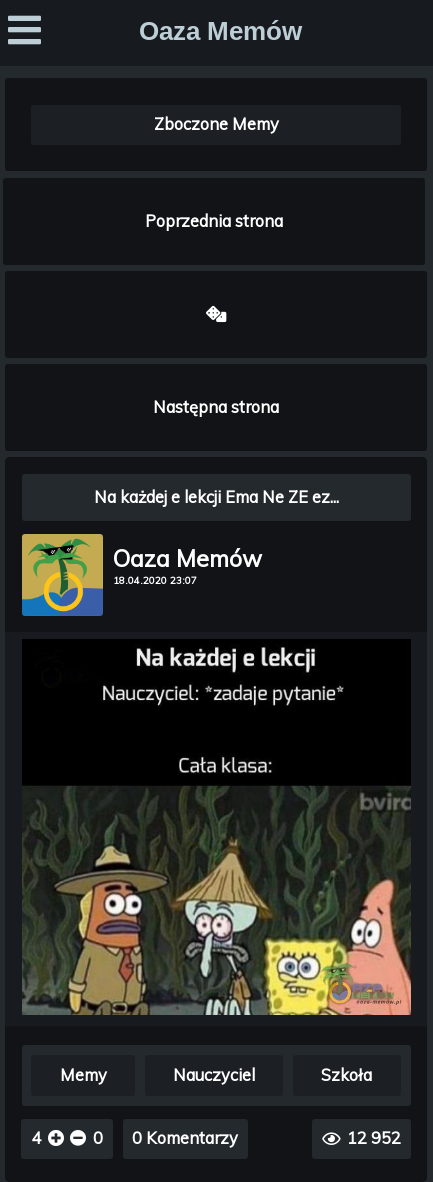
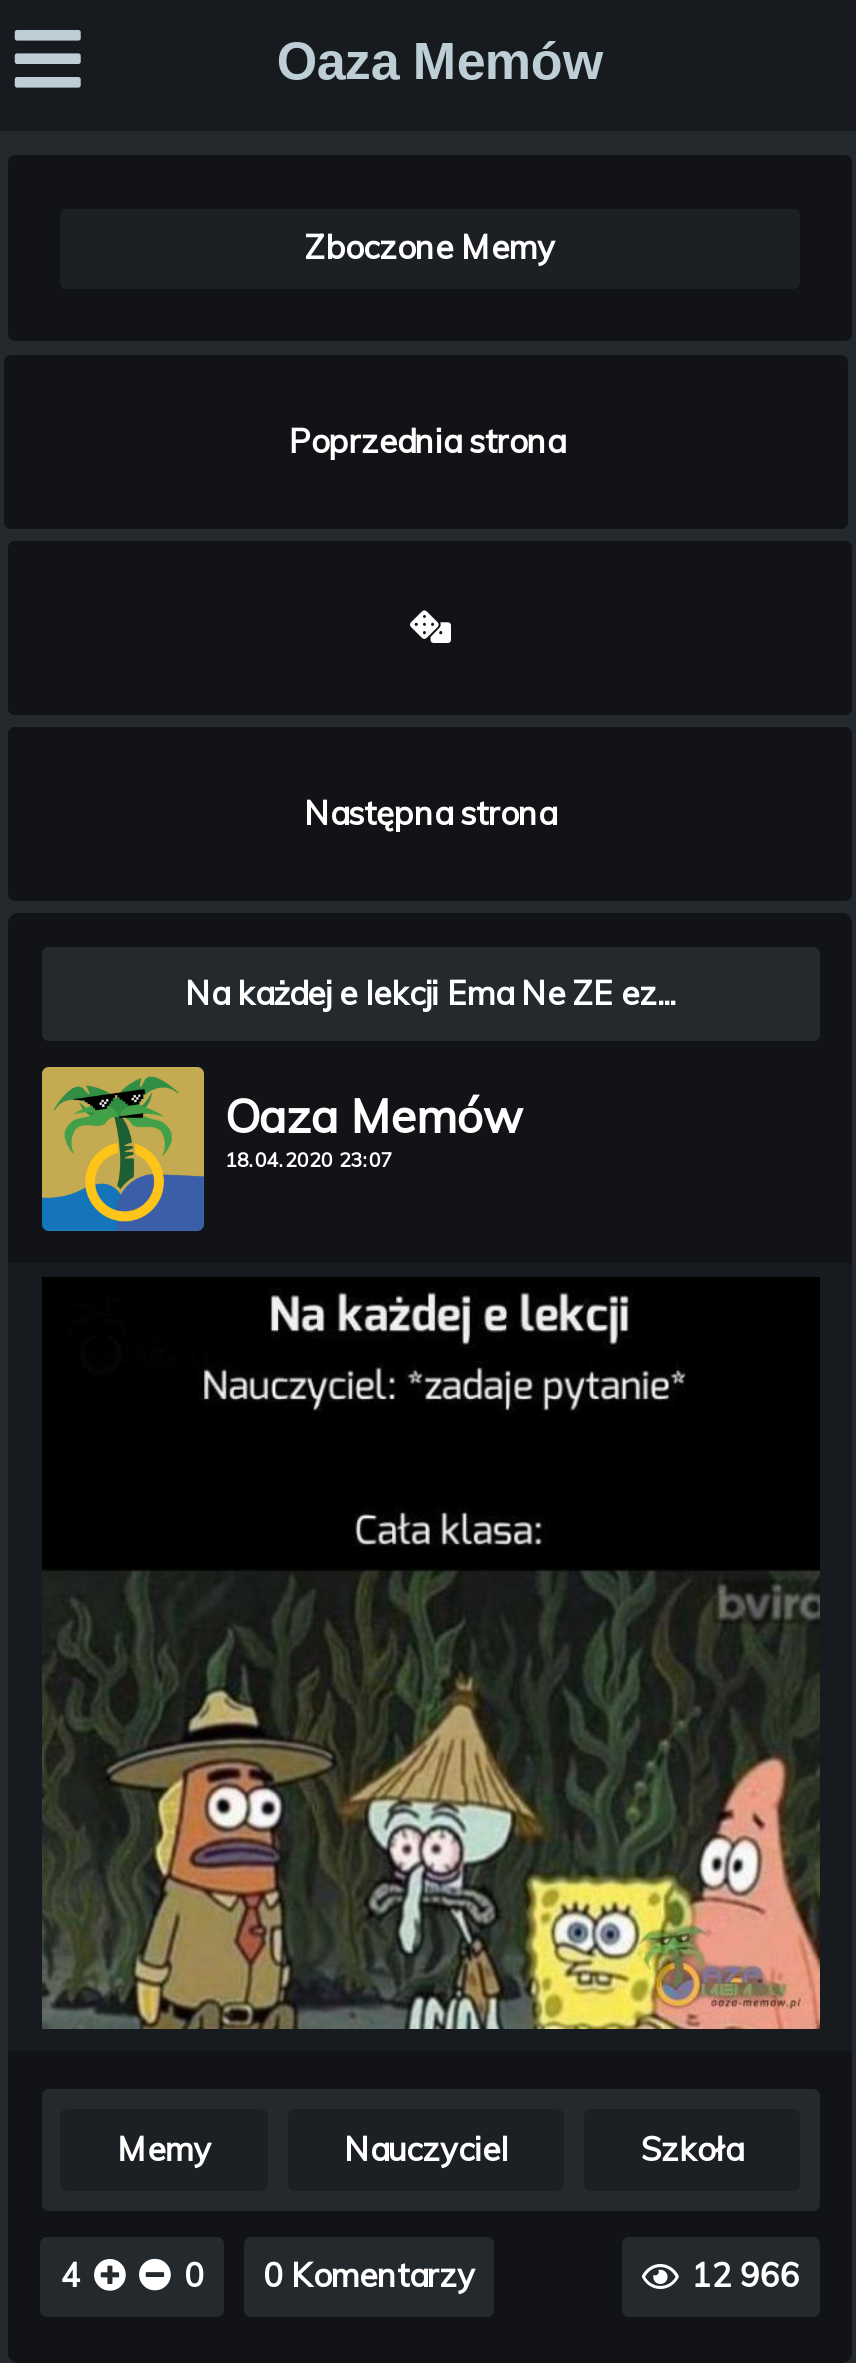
[347,1128,401,1148] 12 952 -> [691,2256,799,2296] 12 966

